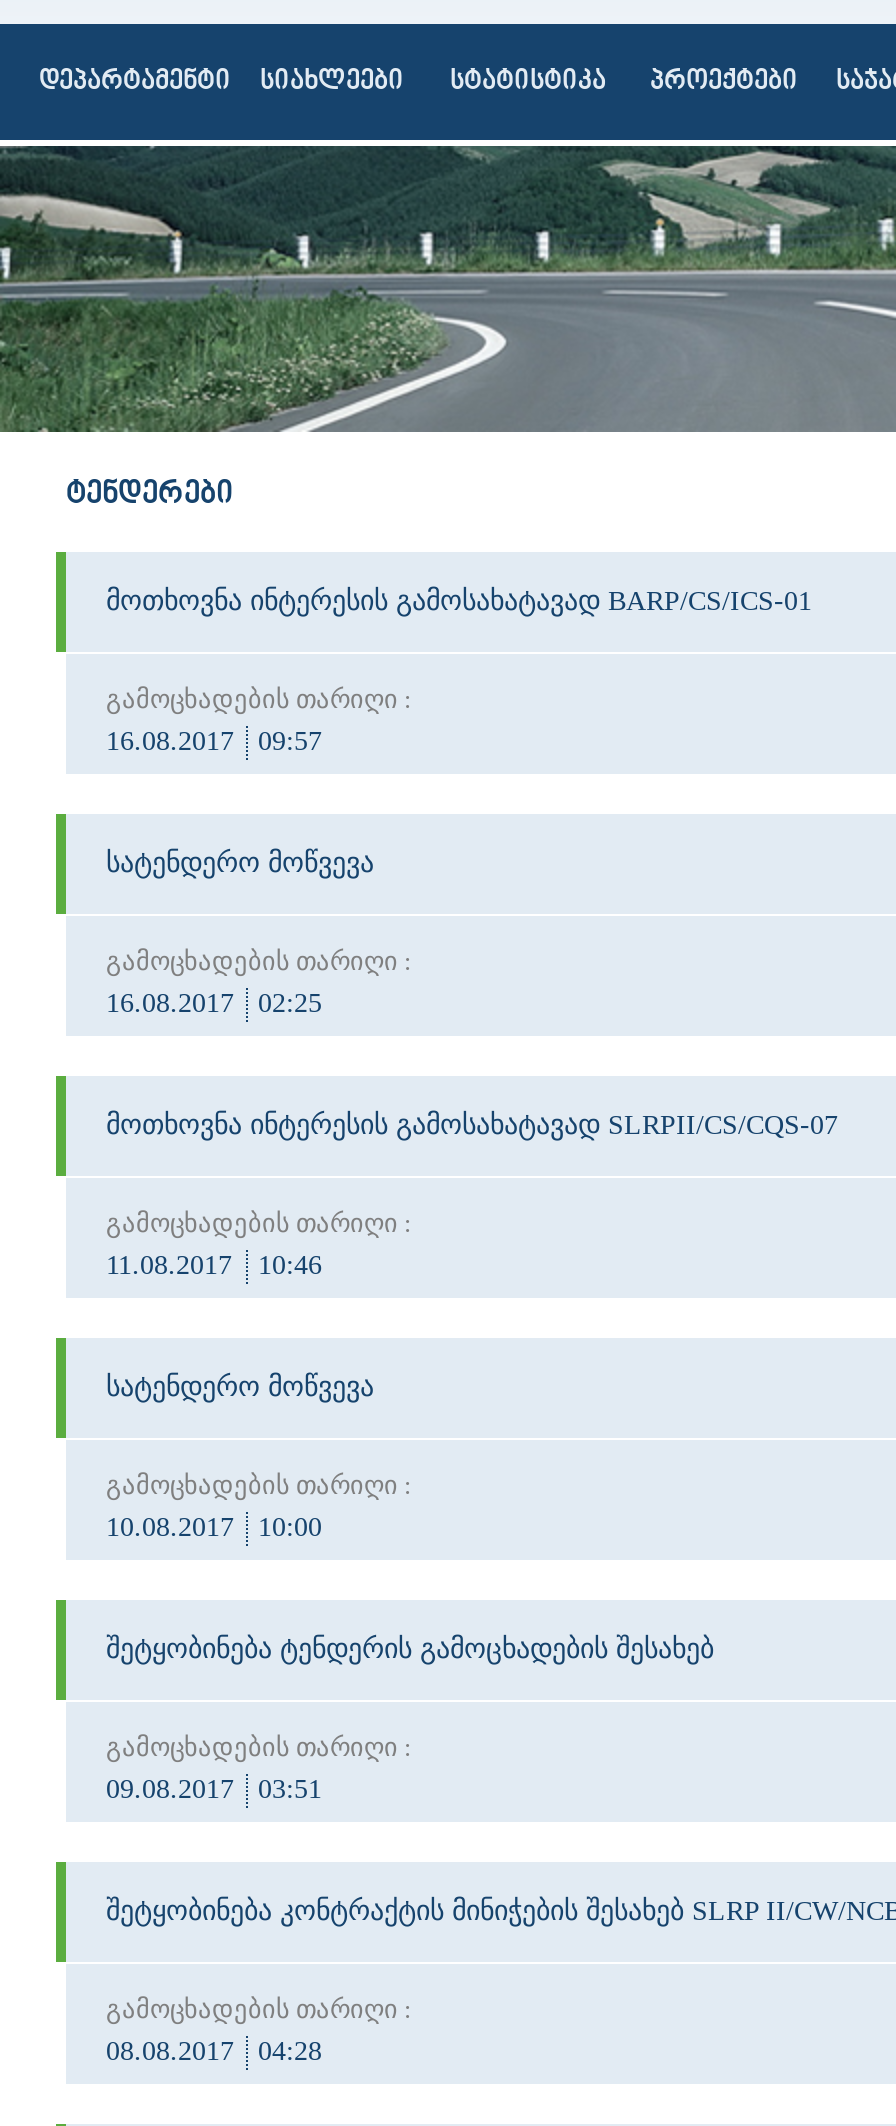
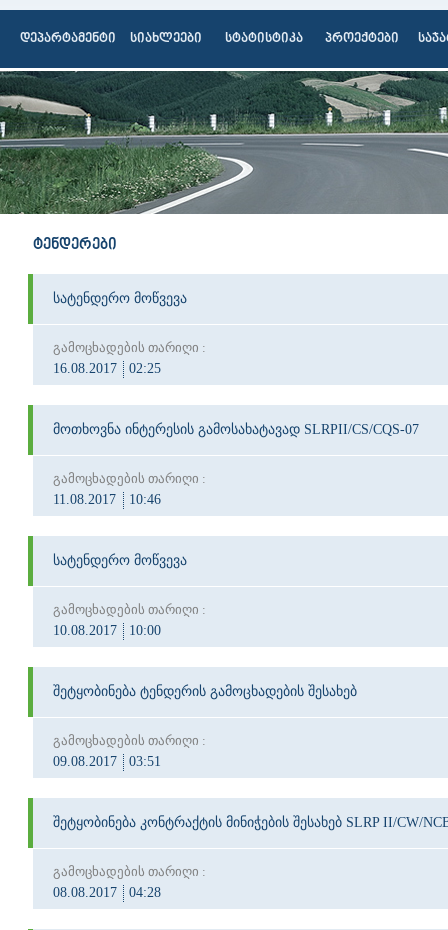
[106,586,812,756] მოთხოვნა ინტერესის გამოსახატავად BARP/CS/ICS-01 | გამოცხადების თარიღი : | 16.08.2017 | 09:57 -> none

